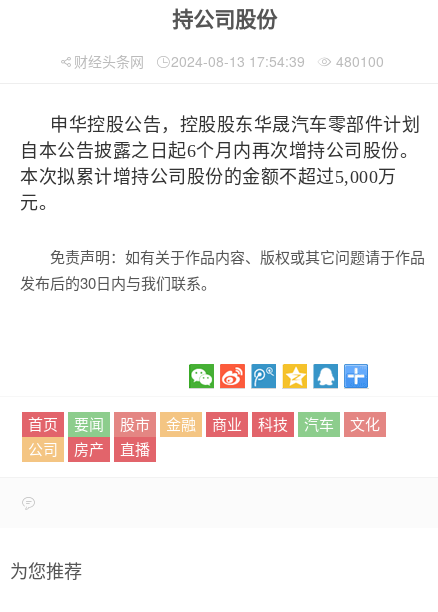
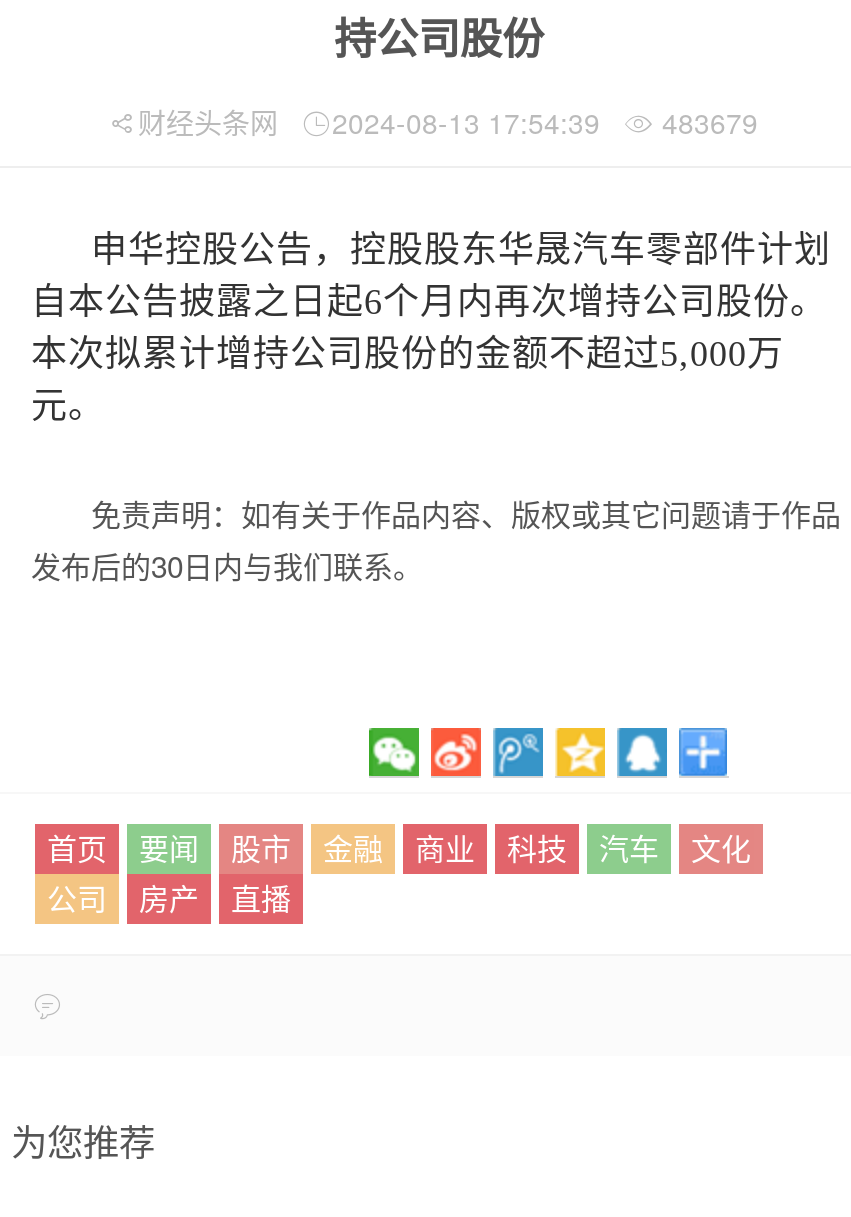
[73,51,383,71] 财经头条网 2024-08-13 17:54:39 480100 -> [138,102,758,142] 财经头条网 2024-08-13 17:54:39 483679

